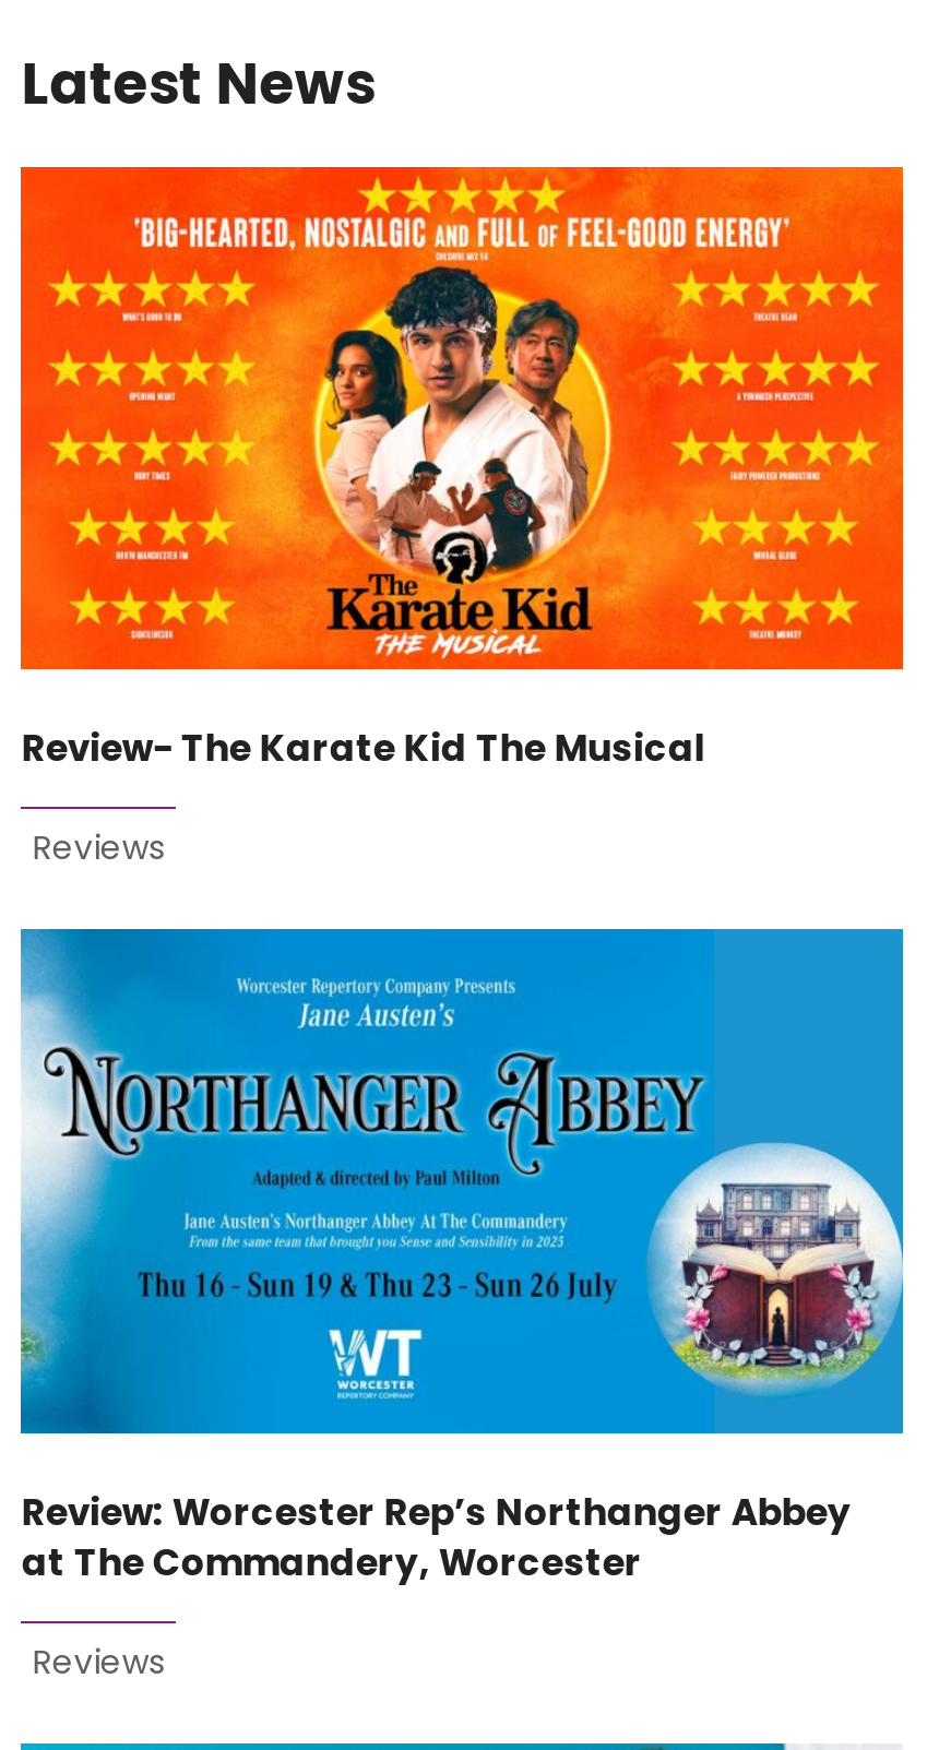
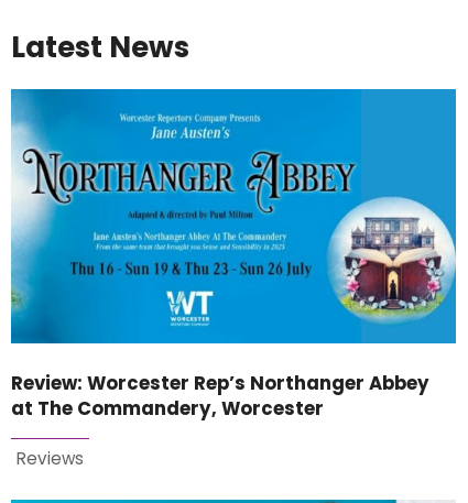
[19,165,905,871] [image] | Review- The Karate Kid The Musical | Reviews -> none

